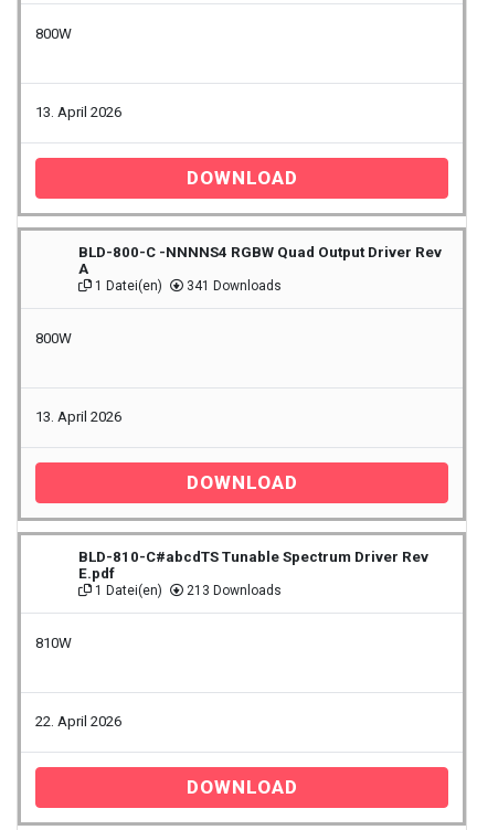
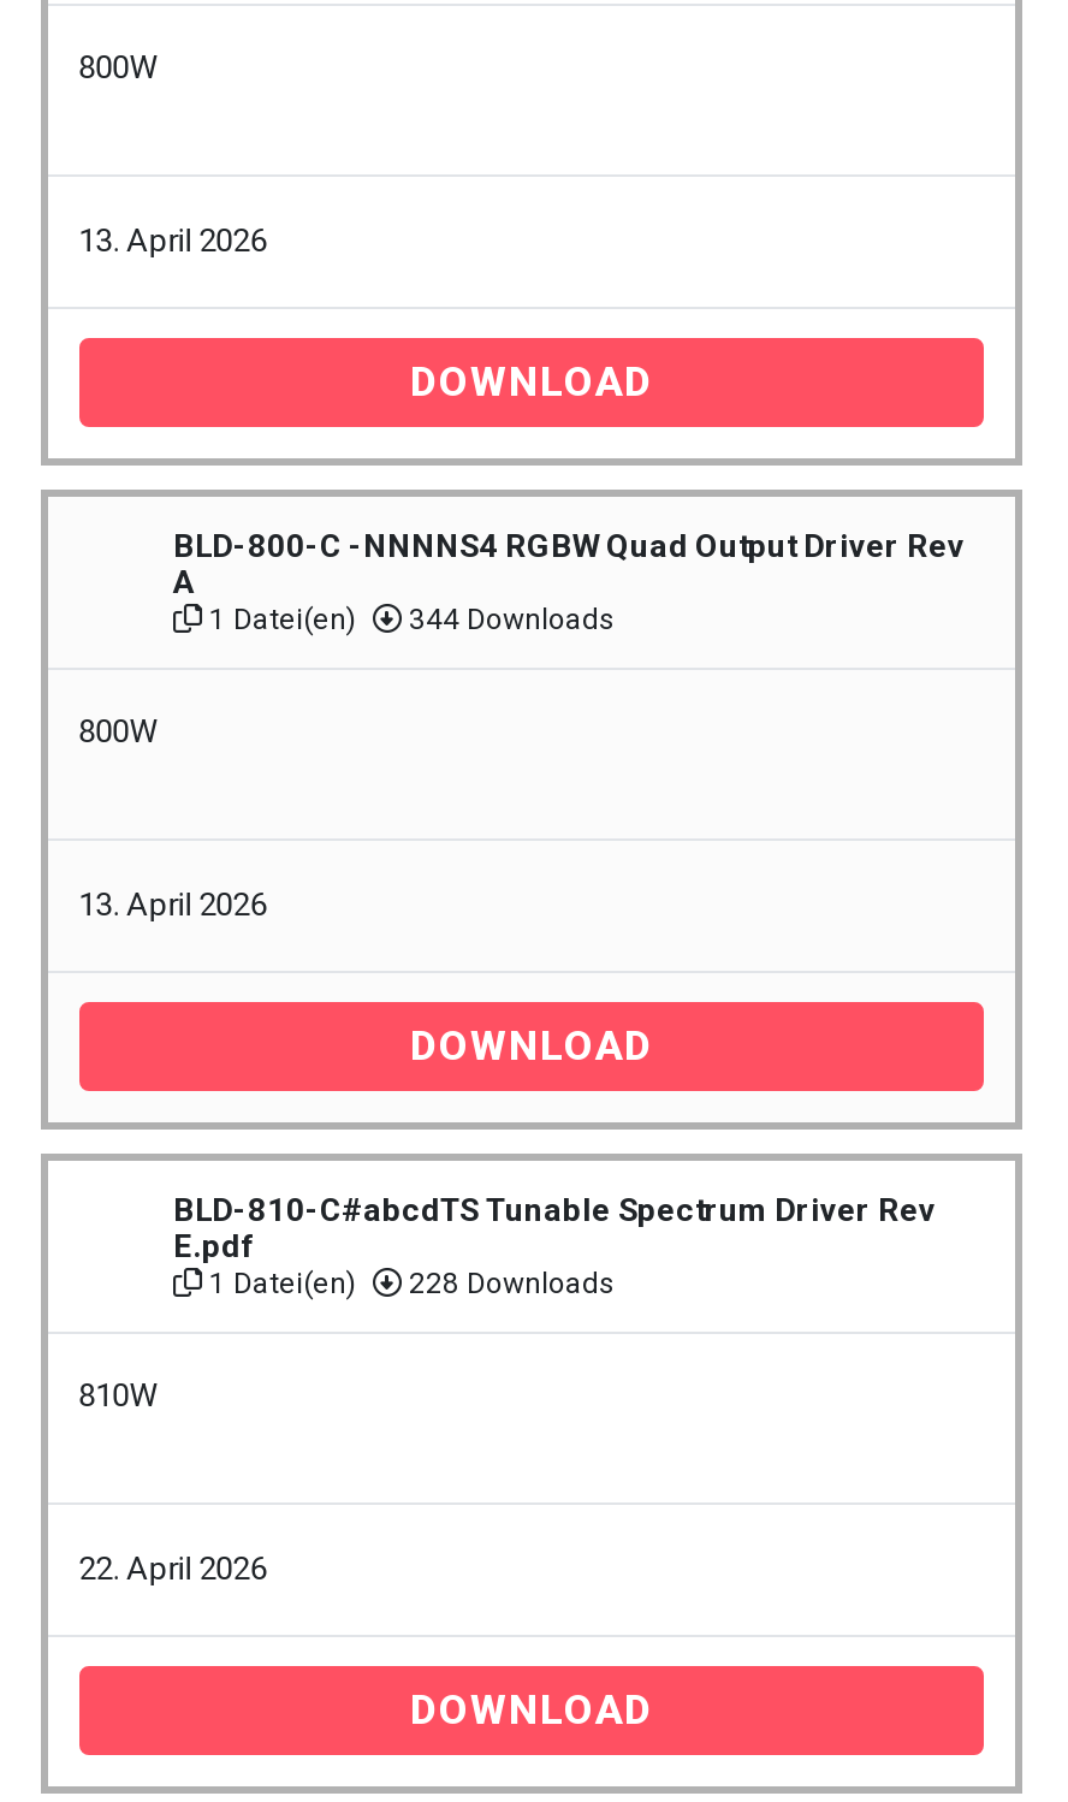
[92,278,282,294] 1 Datei(en) 341 Downloads -> [202,602,616,636] 1 Datei(en) 344 Downloads
[92,583,282,599] 1 Datei(en) 213 Downloads -> [202,1266,616,1300] 1 Datei(en) 228 Downloads

